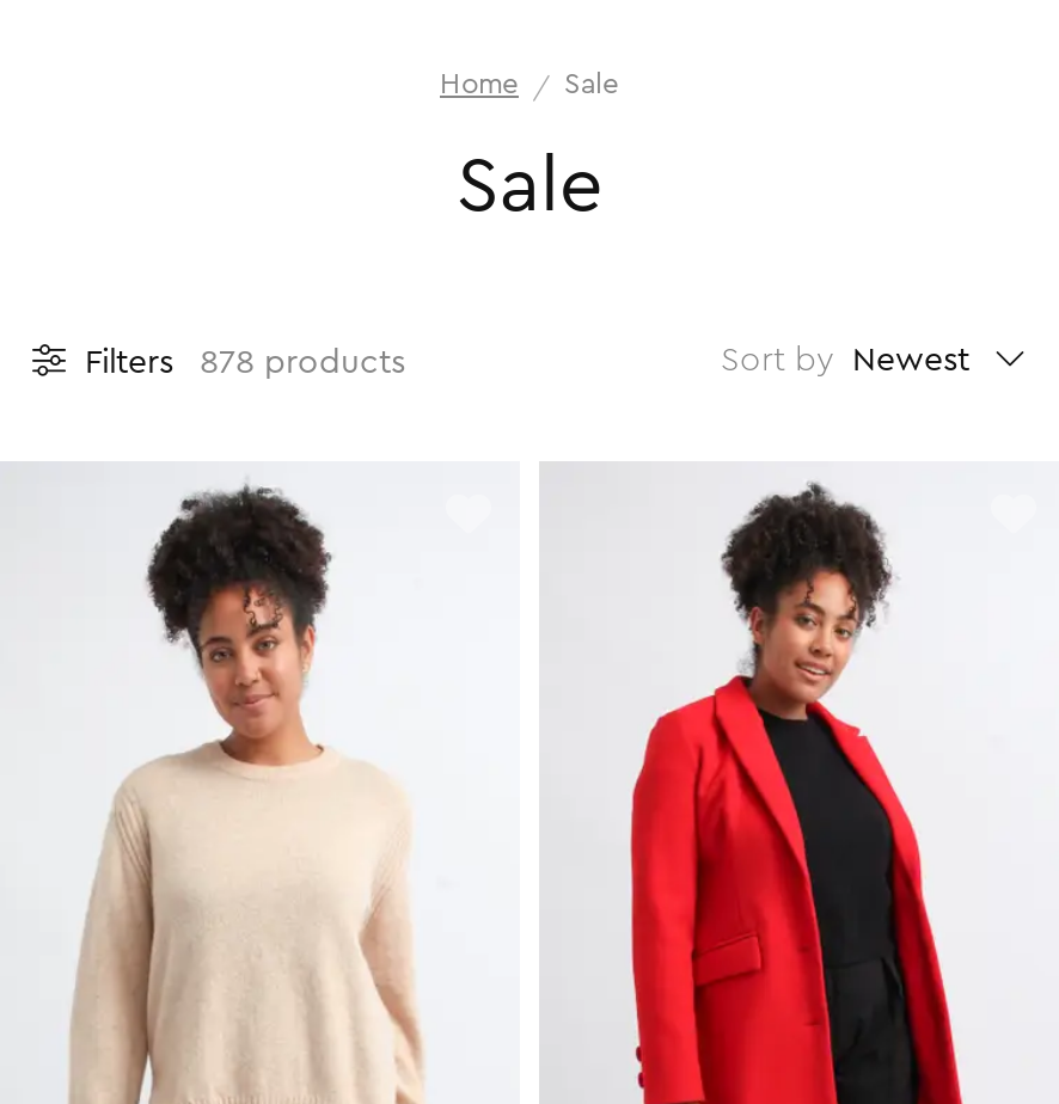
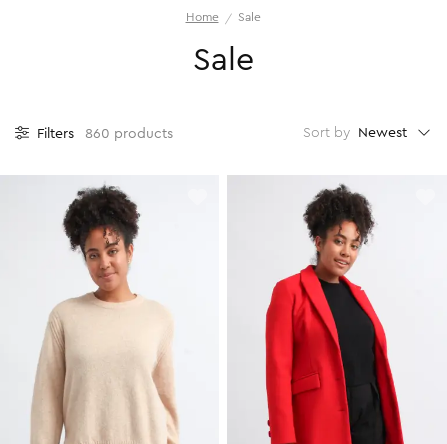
[85,346,405,381] Filters 878 products -> [37,127,173,141] Filters 860 products

